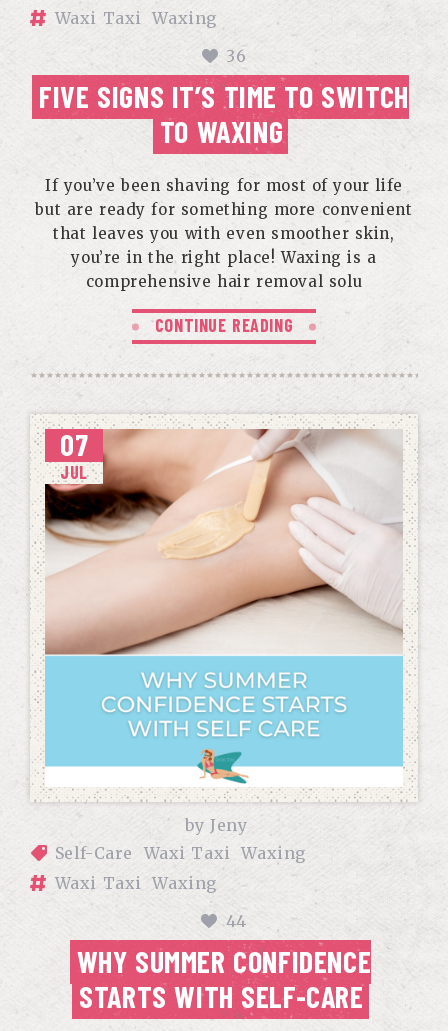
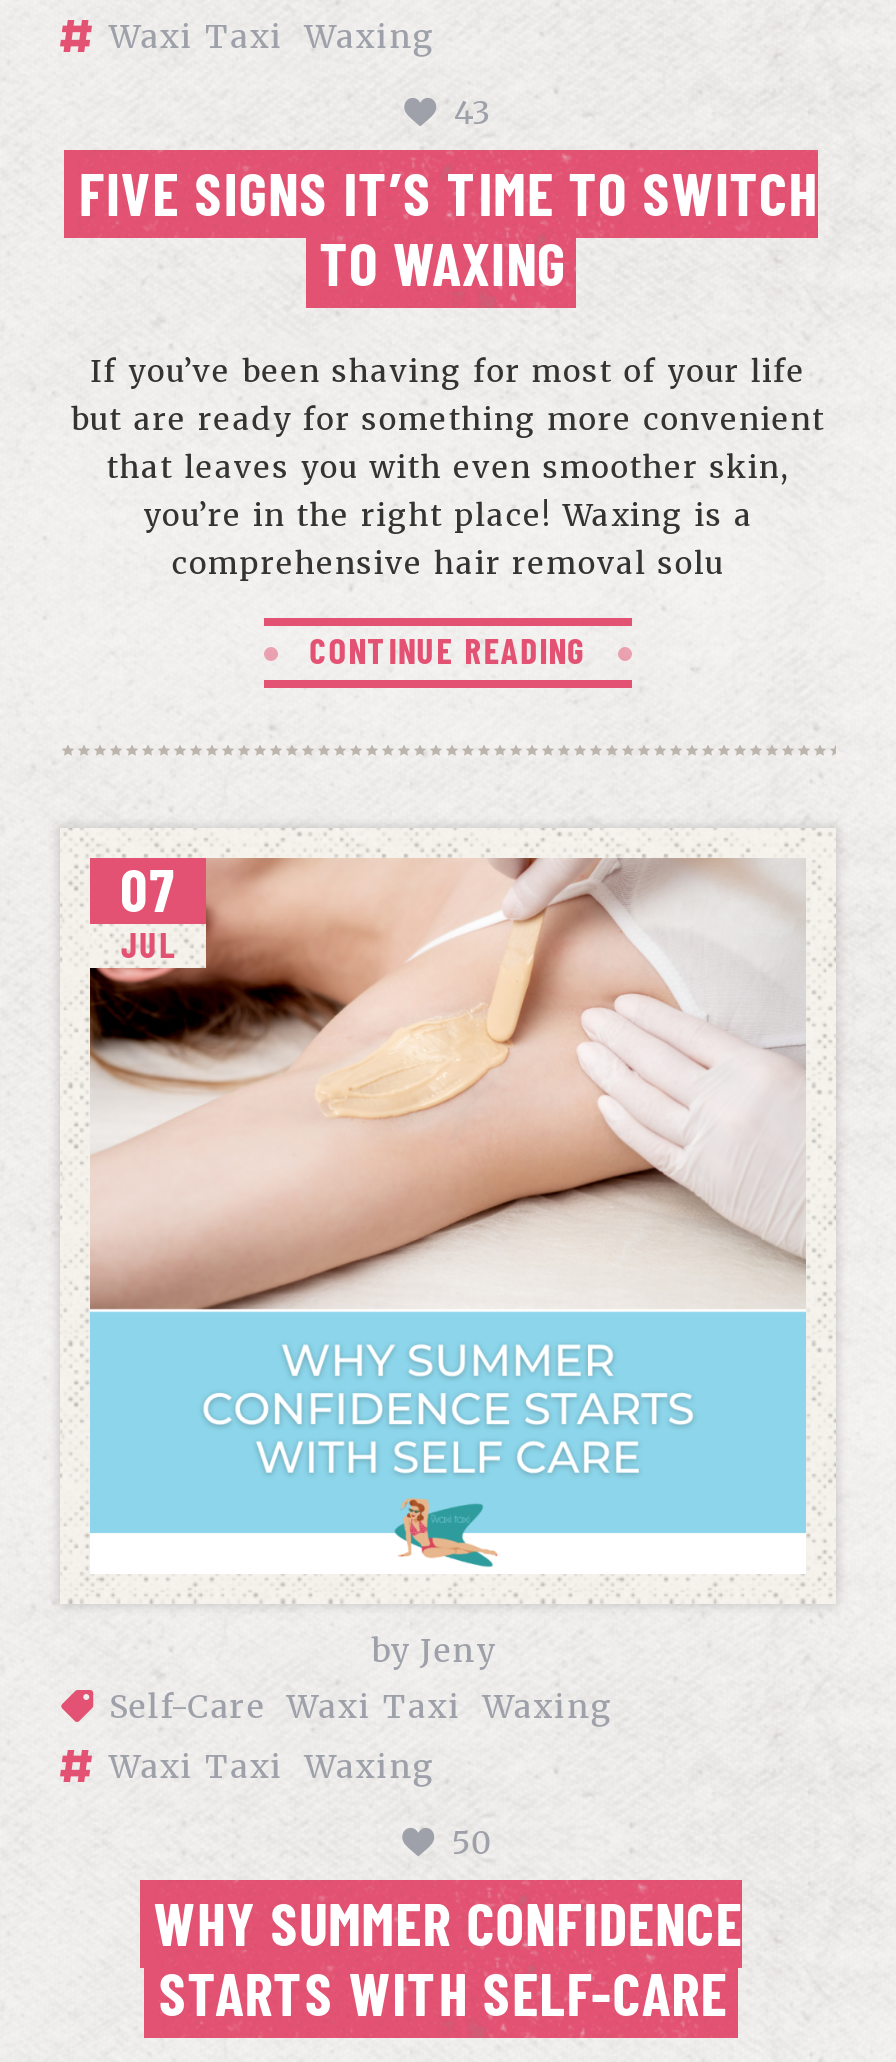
[226,46,246,66] 36 -> [453,92,492,132] 43
[226,911,247,931] 44 -> [451,1822,494,1862] 50

